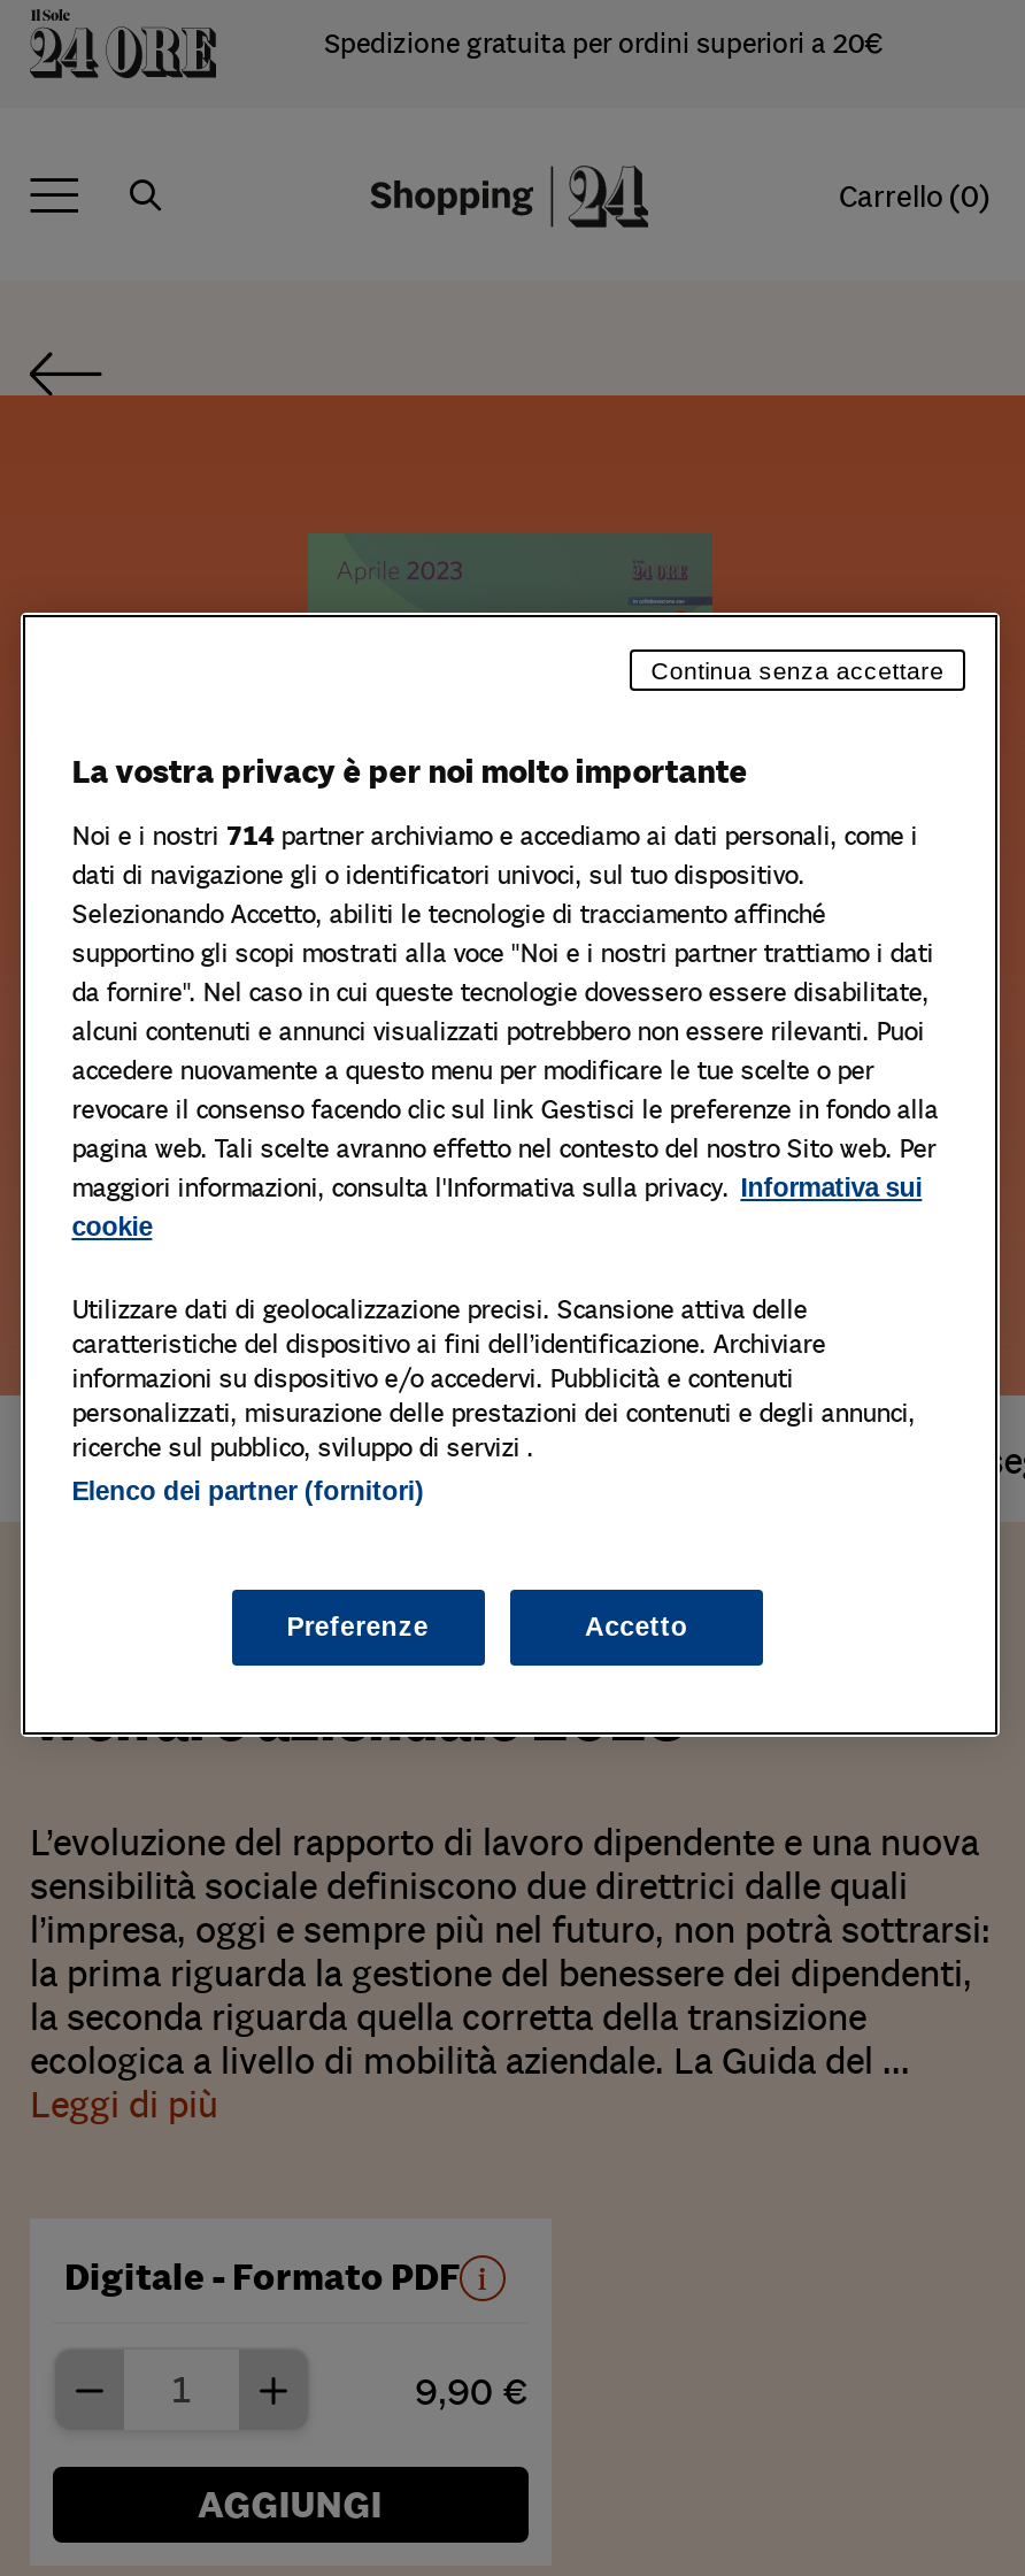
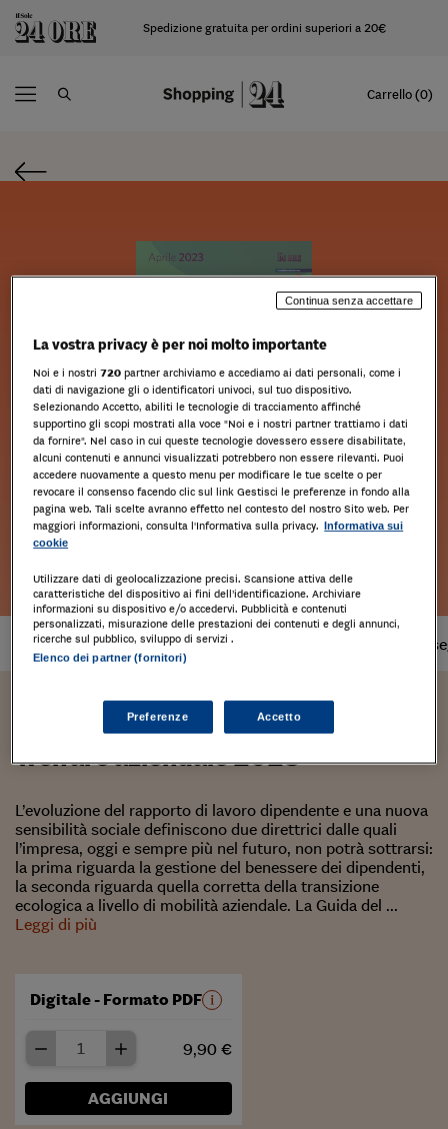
[72,820,917,852] Noi e i nostri 714 partner archiviamo e accediamo ai dati personali, come i -> [33,366,401,380] Noi e i nostri 720 partner archiviamo e accediamo ai dati personali, come i

